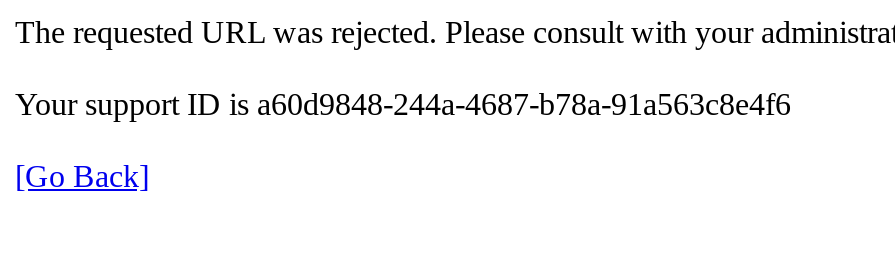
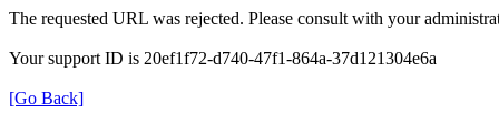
[15,87,791,121] Your support ID is a60d9848-244a-4687-b78a-91a563c8e4f6 -> [9,49,437,68] Your support ID is 20ef1f72-d740-47f1-864a-37d121304e6a

